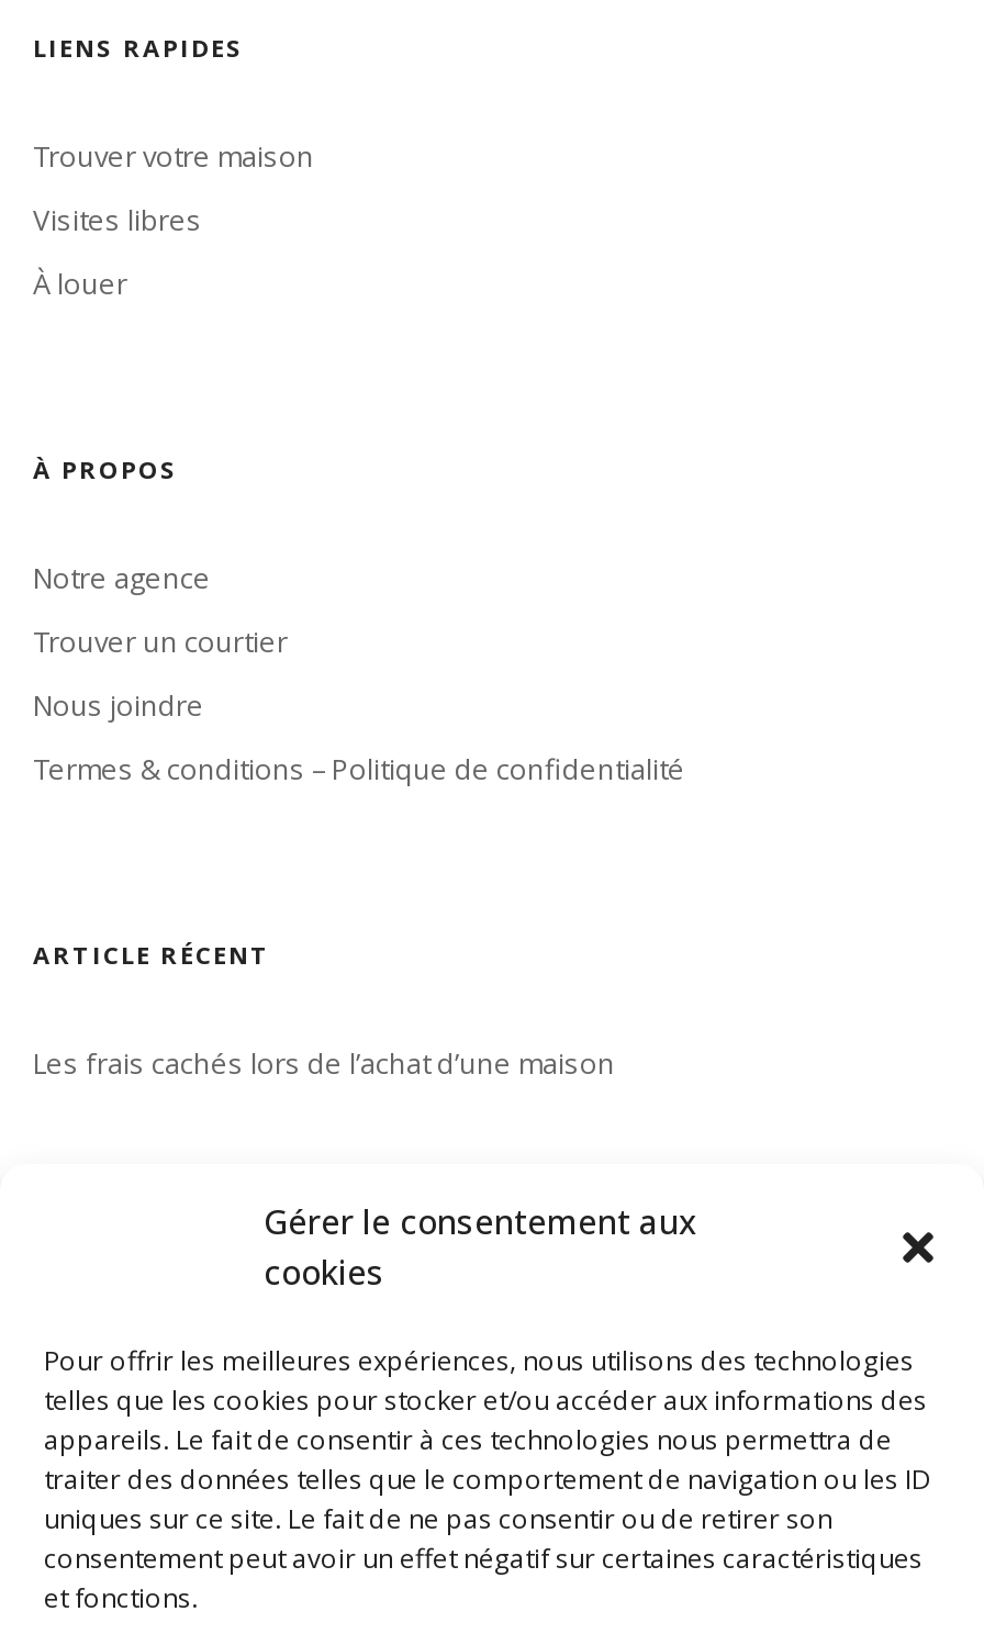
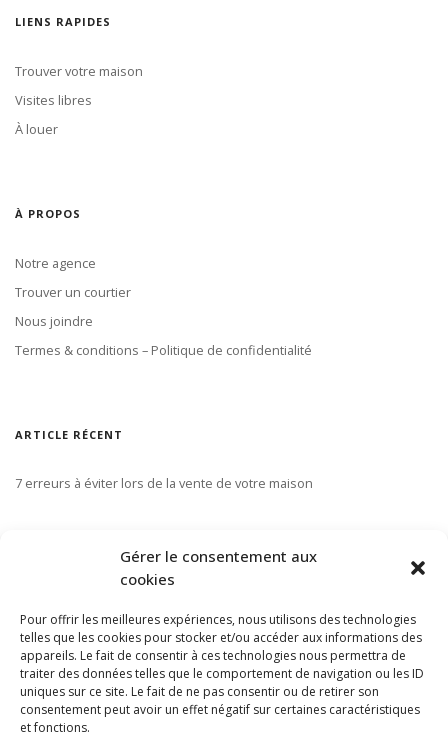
[33,1042,615,1081] Les frais cachés lors de l’achat d’une maison -> [15,474,313,492] 7 erreurs à éviter lors de la vente de votre maison

